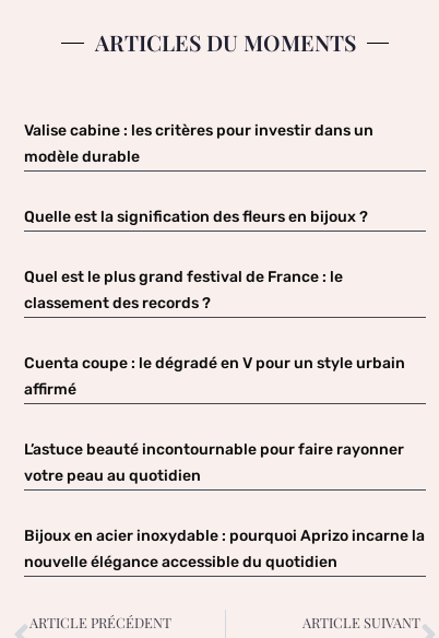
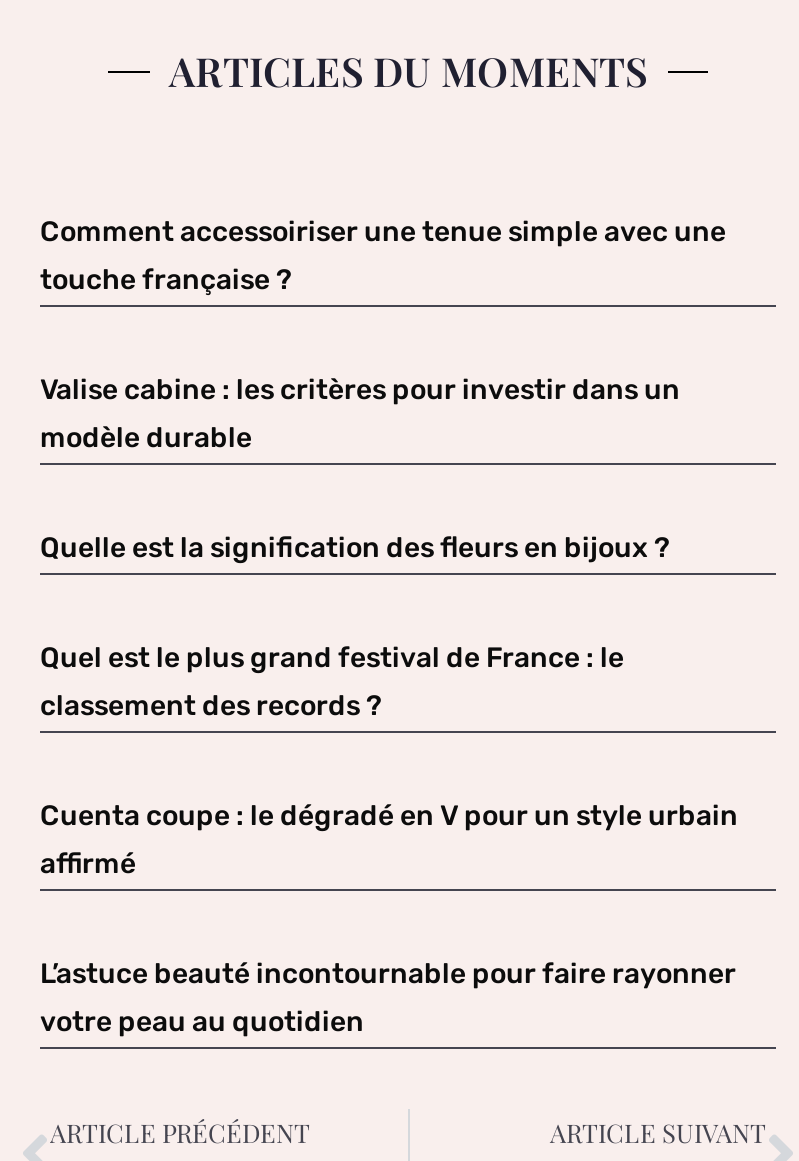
none -> [40,215,726,297] Comment accessoiriser une tenue simple avec une | touche française ?
moved [24,121,405,485] -> [40,373,738,1039]: Valise cabine : les critères pour investir dans un | modèle durable | Quelle est la signification des fleurs en bijoux ? | ... | L’astuce beauté incontournable pour faire rayonner | votre peau au quotidien
[24,527,425,571] Bijoux en acier inoxydable : pourquoi Aprizo incarne la | nouvelle élégance accessible du quotidien -> none

